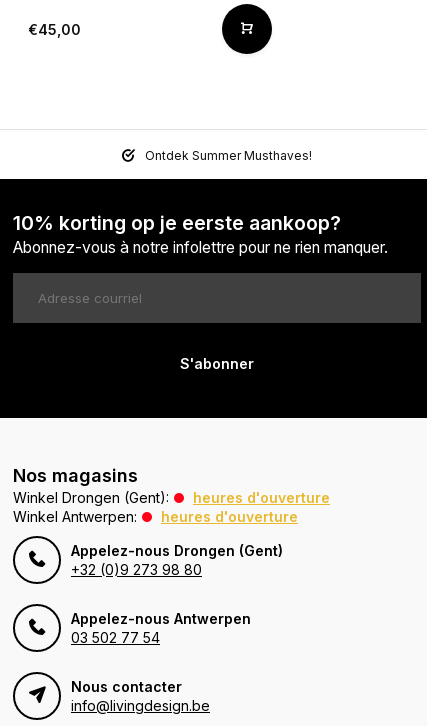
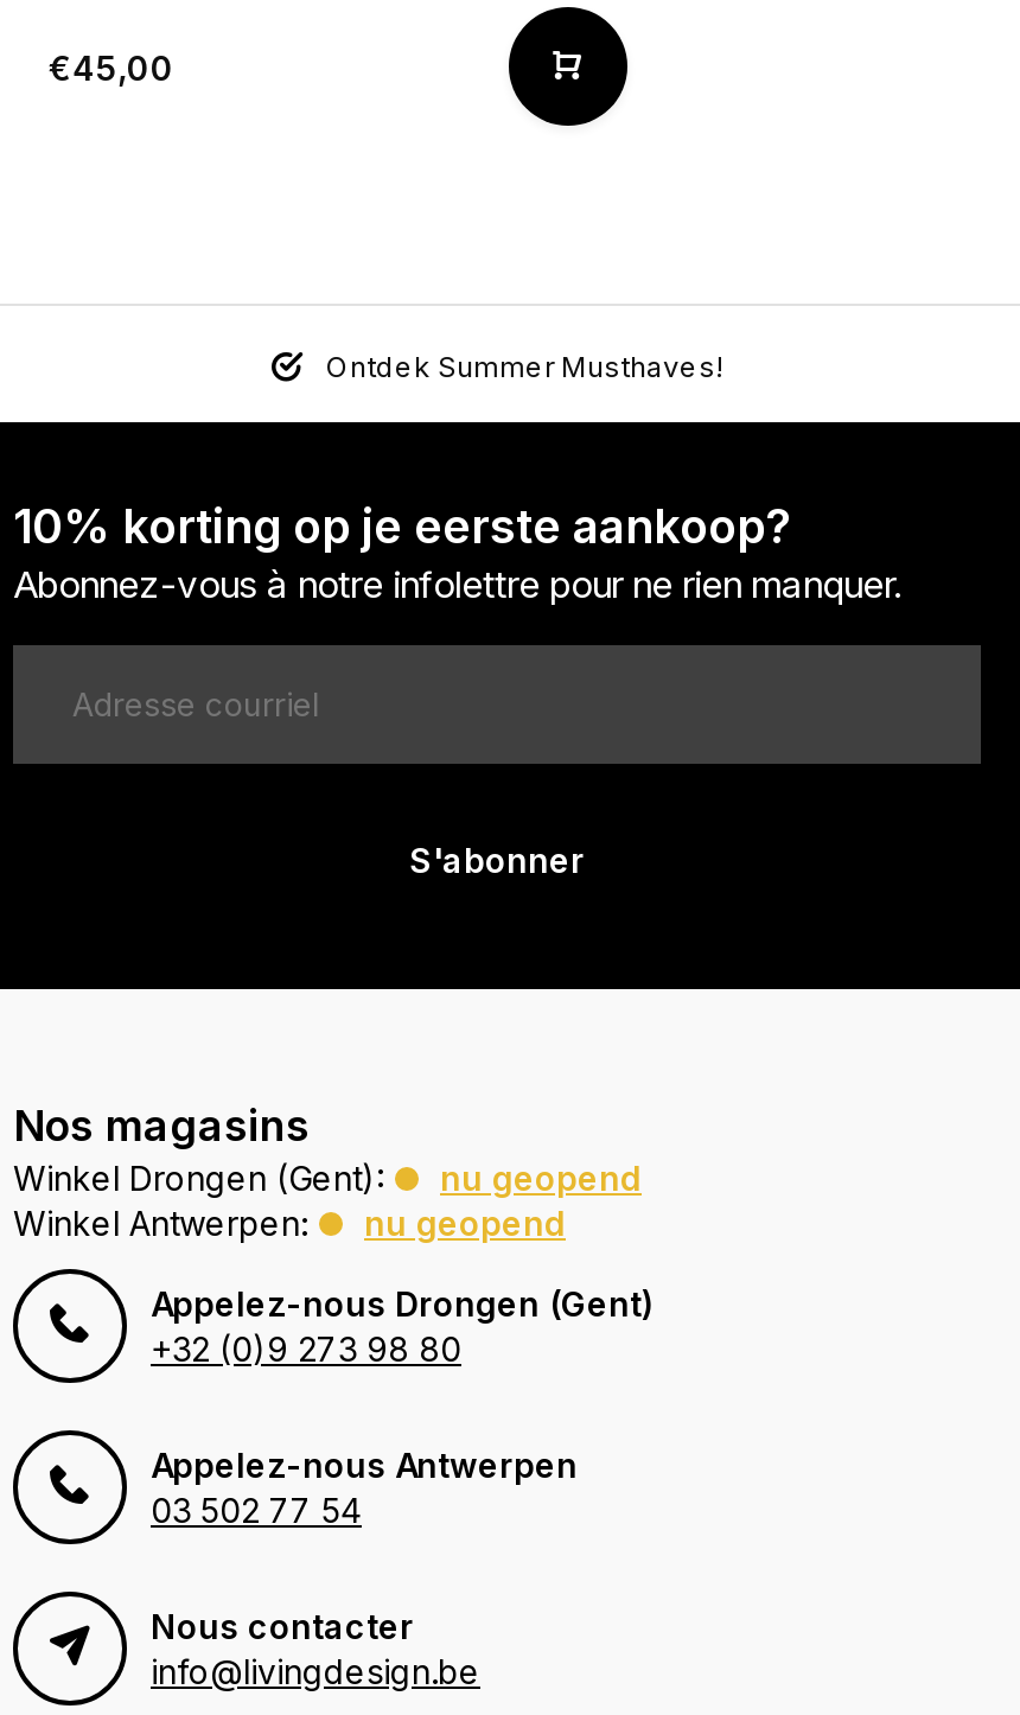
[193,489,330,506] heures d'ouverture -> [440,1158,642,1199] nu geopend
[161,508,298,525] heures d'ouverture -> [364,1203,566,1244] nu geopend

